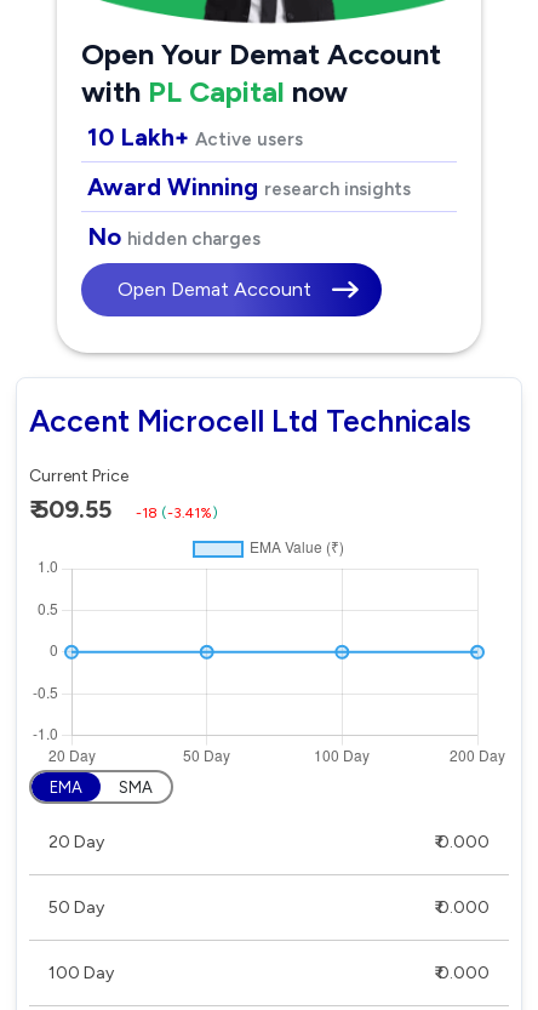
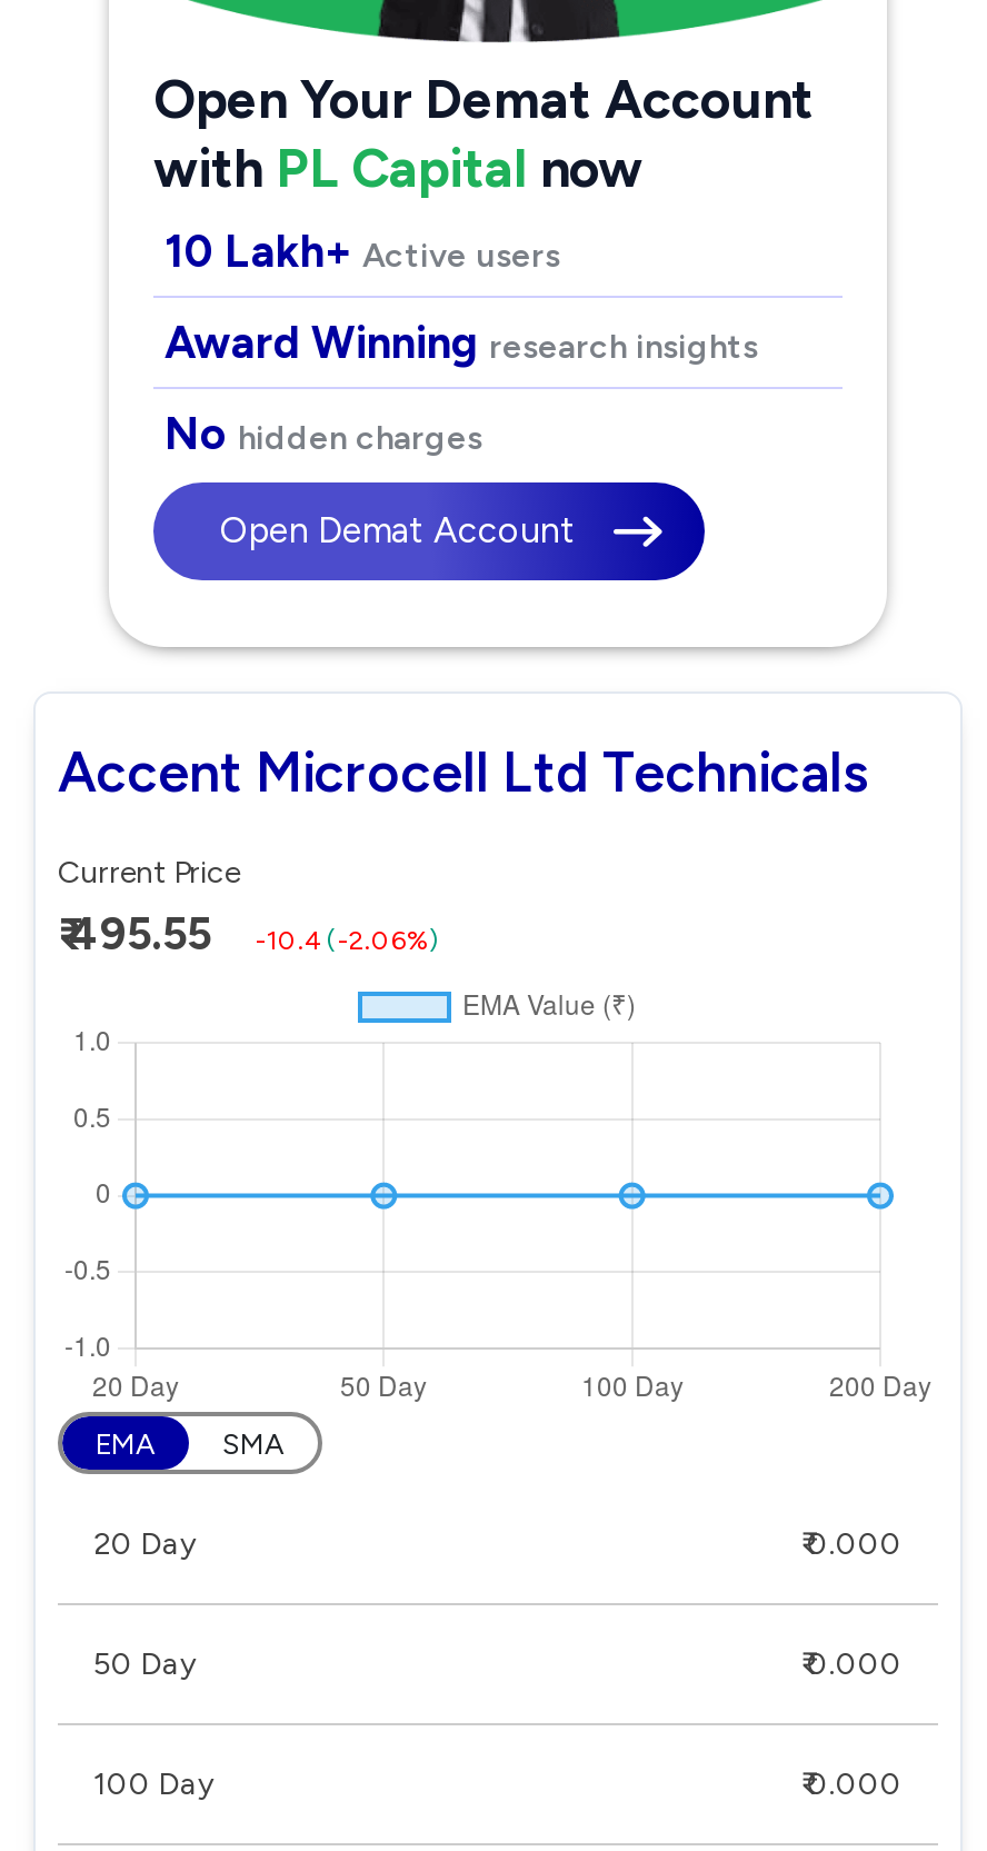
[29,495,111,524] ₹ 509.55 -> [58,907,211,961] ₹ 495.55
[136,504,218,521] -18 (-3.41%) -> [256,925,440,956] -10.4 (-2.06%)

